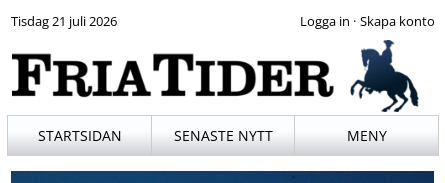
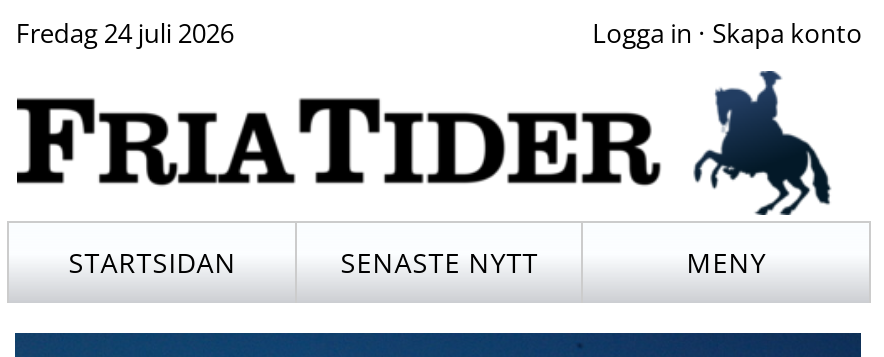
[11,12,117,30] Tisdag 21 juli 2026 -> [16,16,234,52] Fredag 24 juli 2026

